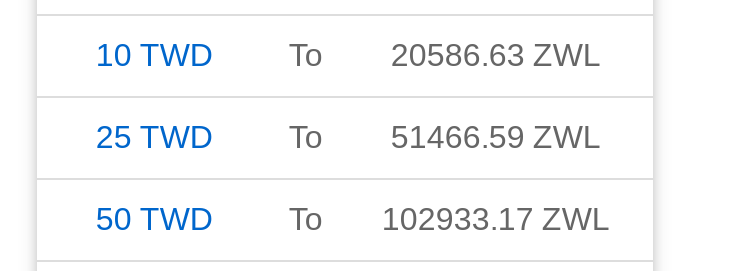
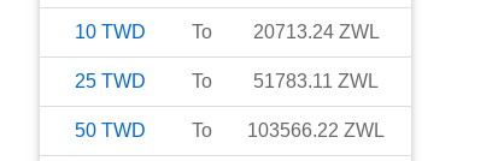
[289,38,601,72] To 20586.63 ZWL -> [192,22,380,42] To 20713.24 ZWL
[391,120,601,154] 51466.59 ZWL -> [254,71,379,91] 51783.11 ZWL
[289,202,610,236] To 102933.17 ZWL -> [192,120,385,140] To 103566.22 ZWL

